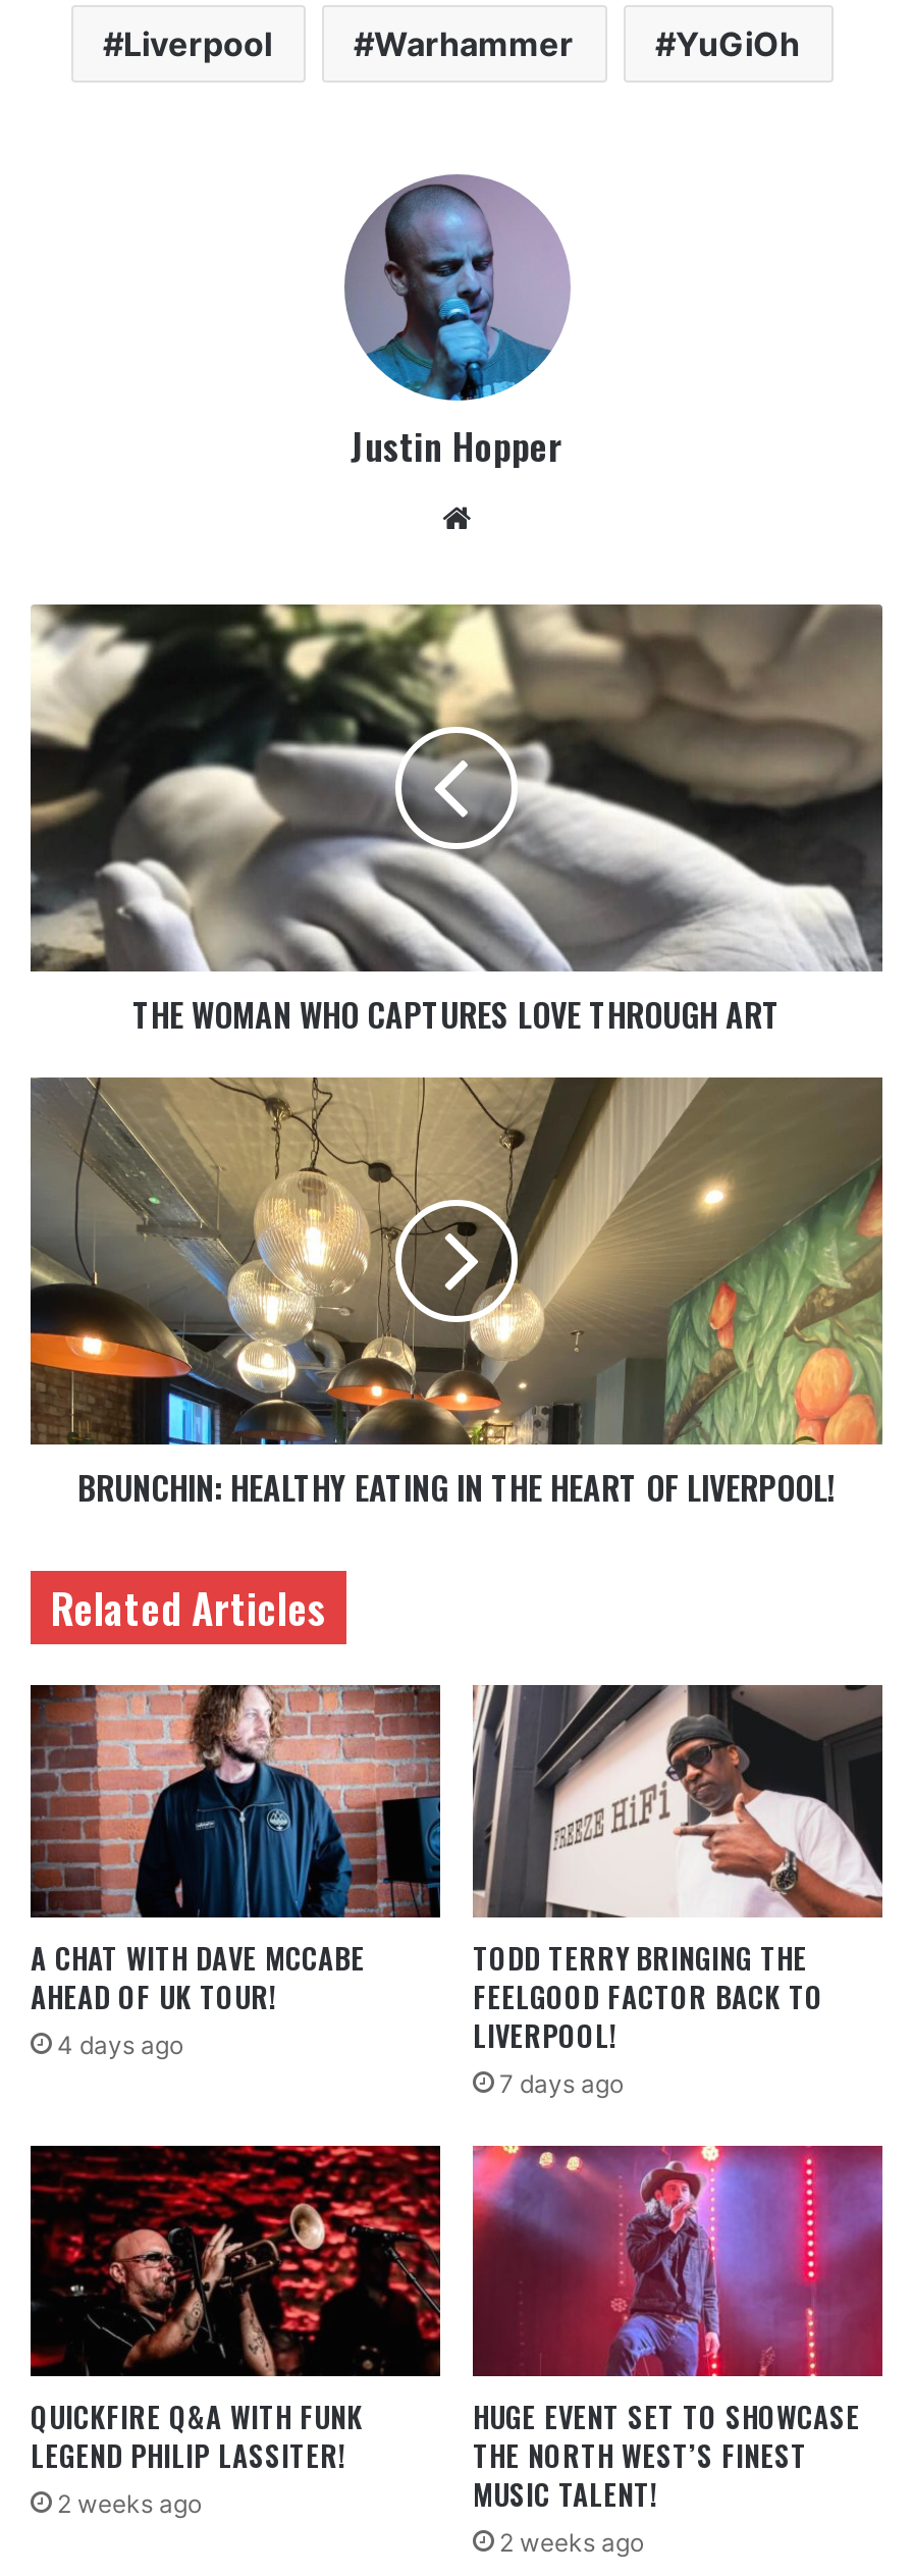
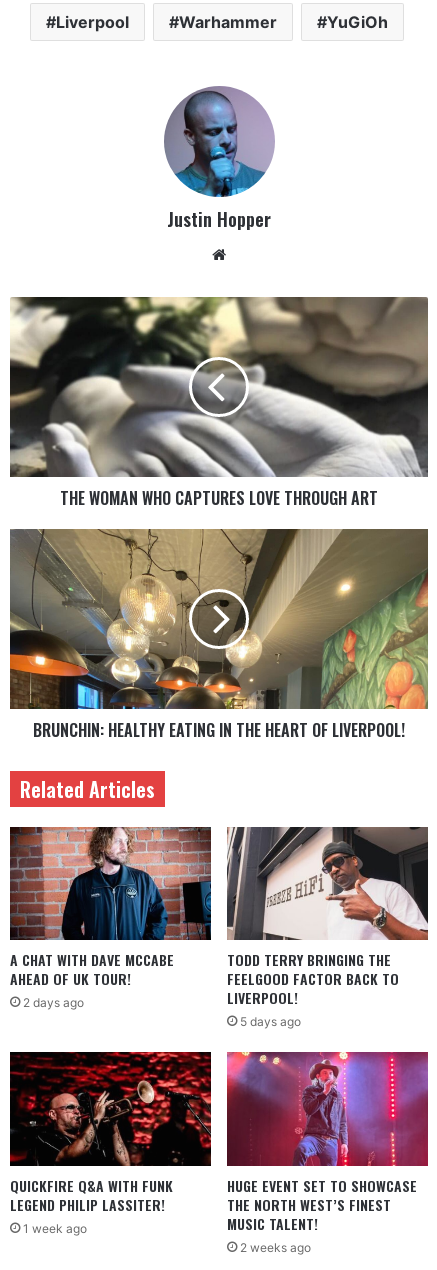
[57,2029,183,2059] 4 days ago -> [23,995,84,1010] 2 days ago
[499,2067,624,2098] 7 days ago -> [240,1014,301,1029] 5 days ago
[57,2488,202,2519] 2 weeks ago -> [23,1221,87,1236] 1 week ago

